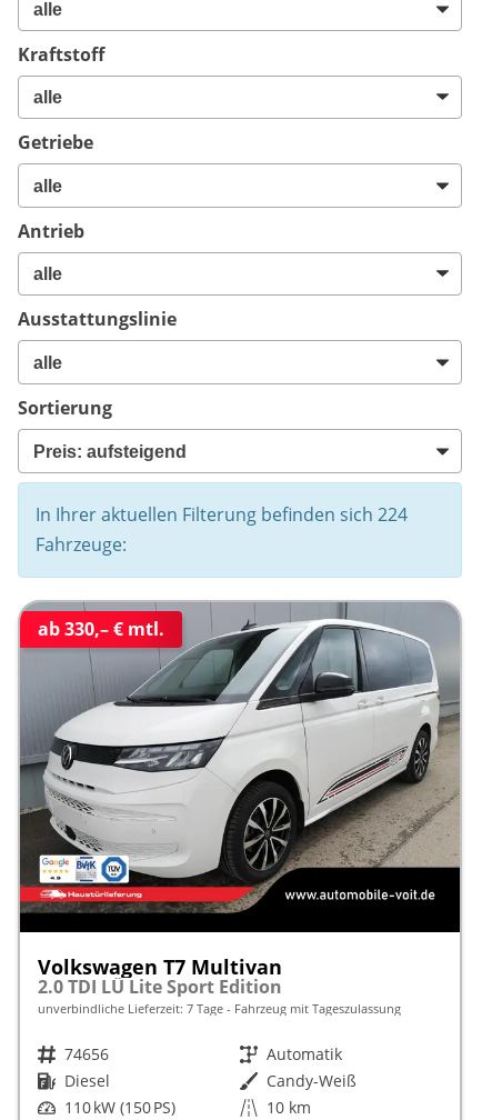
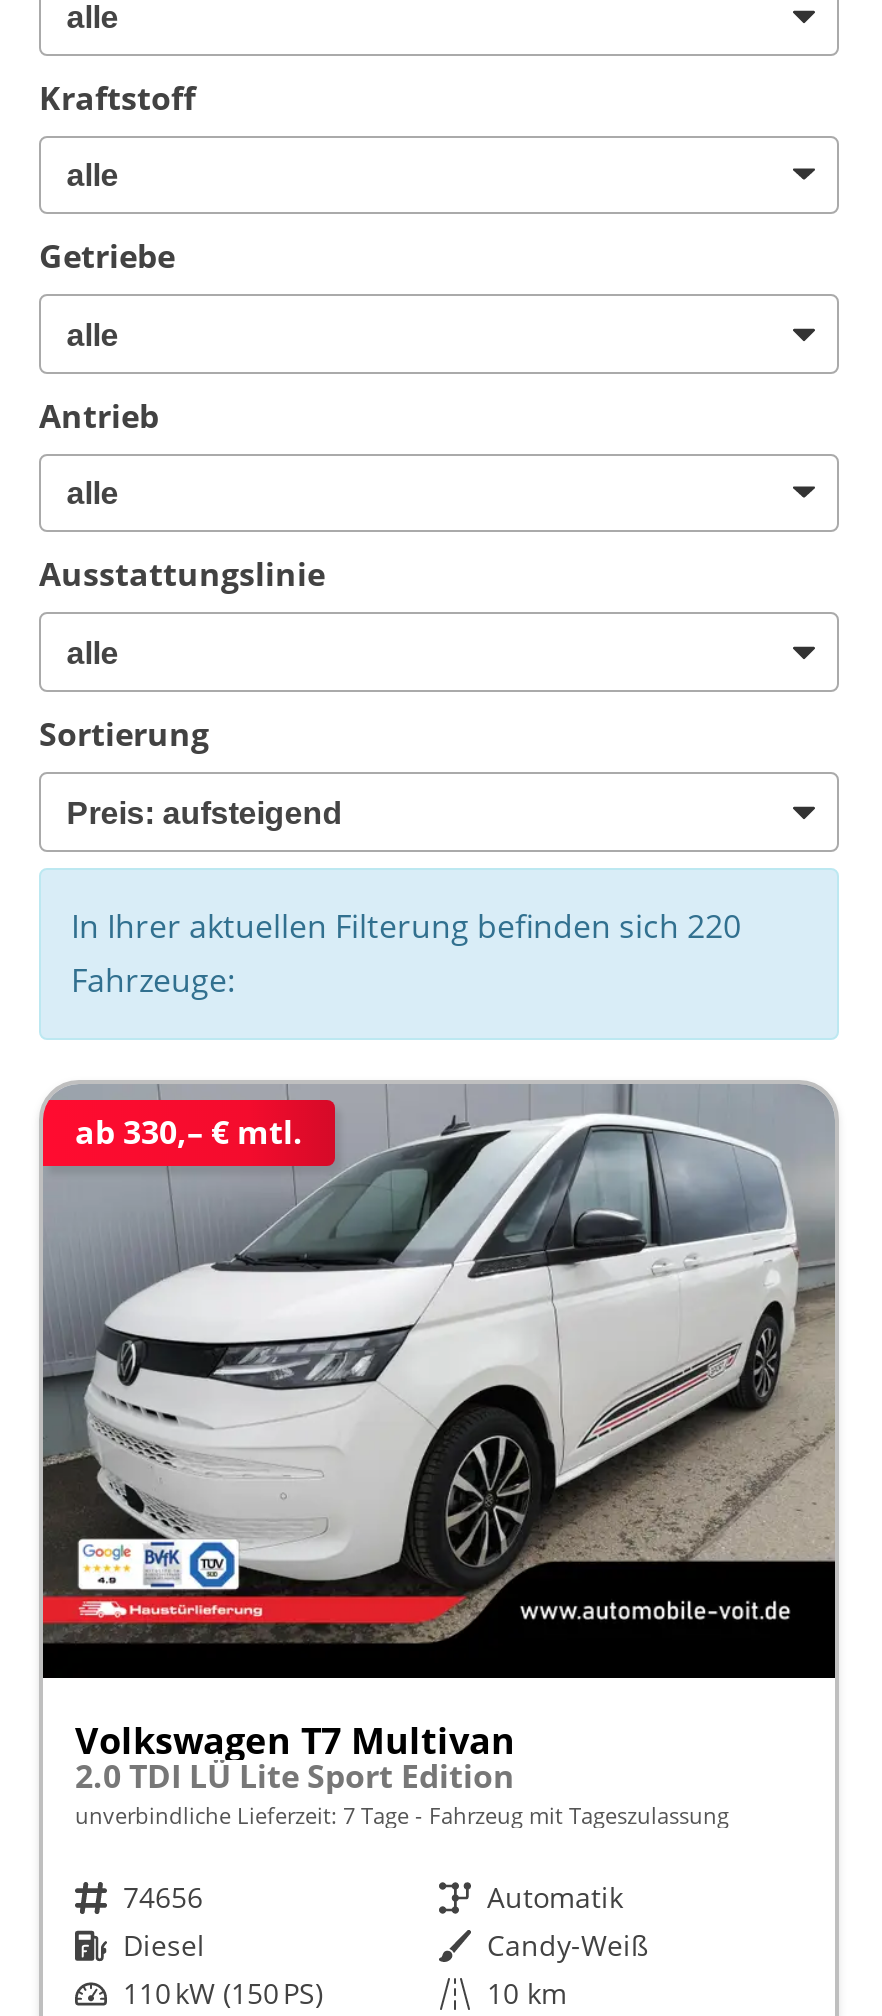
[36,502,408,526] In Ihrer aktuellen Filterung befinden sich 224 -> [71,903,741,947] In Ihrer aktuellen Filterung befinden sich 220

